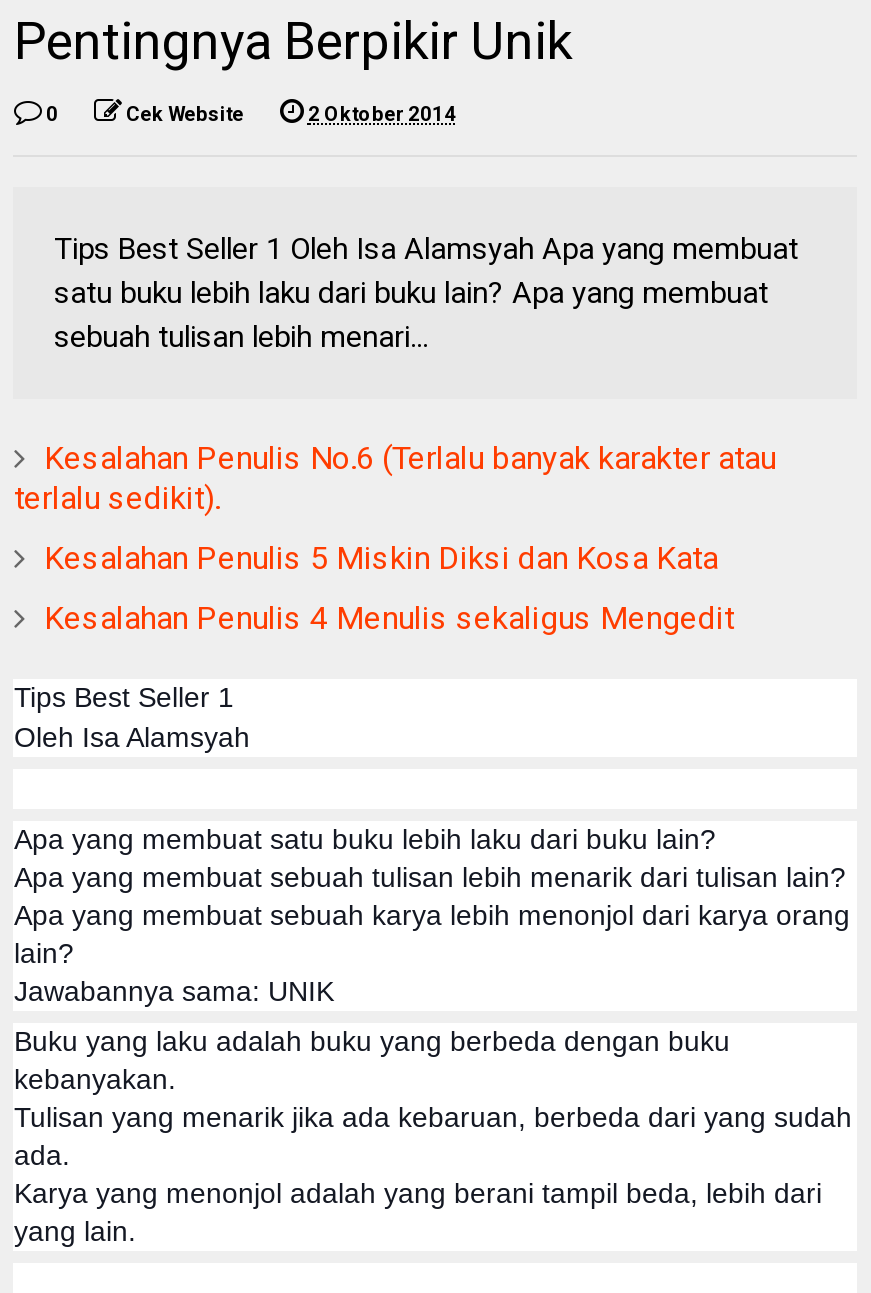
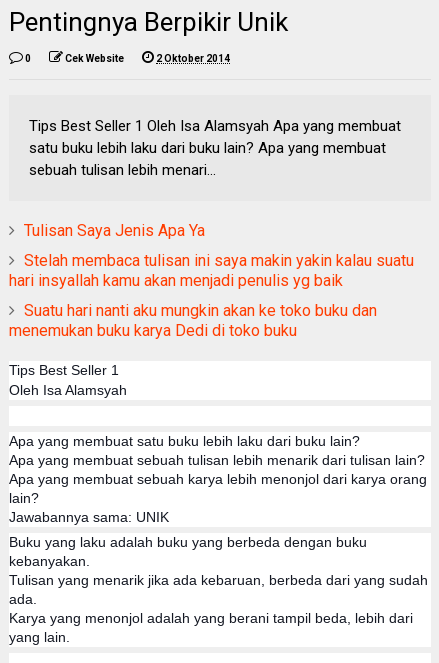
[14,439,776,517] Kesalahan Penulis No.6 (Terlalu banyak karakter atau | terlalu sedikit). -> [24,221,205,240] Tulisan Saya Jenis Apa Ya
[44,539,718,577] Kesalahan Penulis 5 Miskin Diksi dan Kosa Kata -> [9,251,414,290] Stelah membaca tulisan ini saya makin yakin kalau suatu | hari insyallah kamu akan menjadi penulis yg baik
[44,599,734,637] Kesalahan Penulis 4 Menulis sekaligus Mengedit -> [9,301,377,340] Suatu hari nanti aku mungkin akan ke toko buku dan | menemukan buku karya Dedi di toko buku

